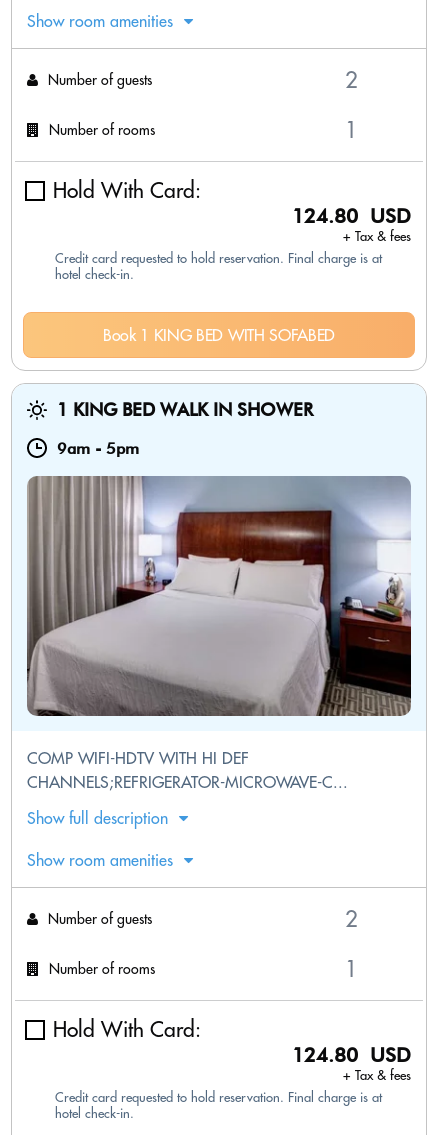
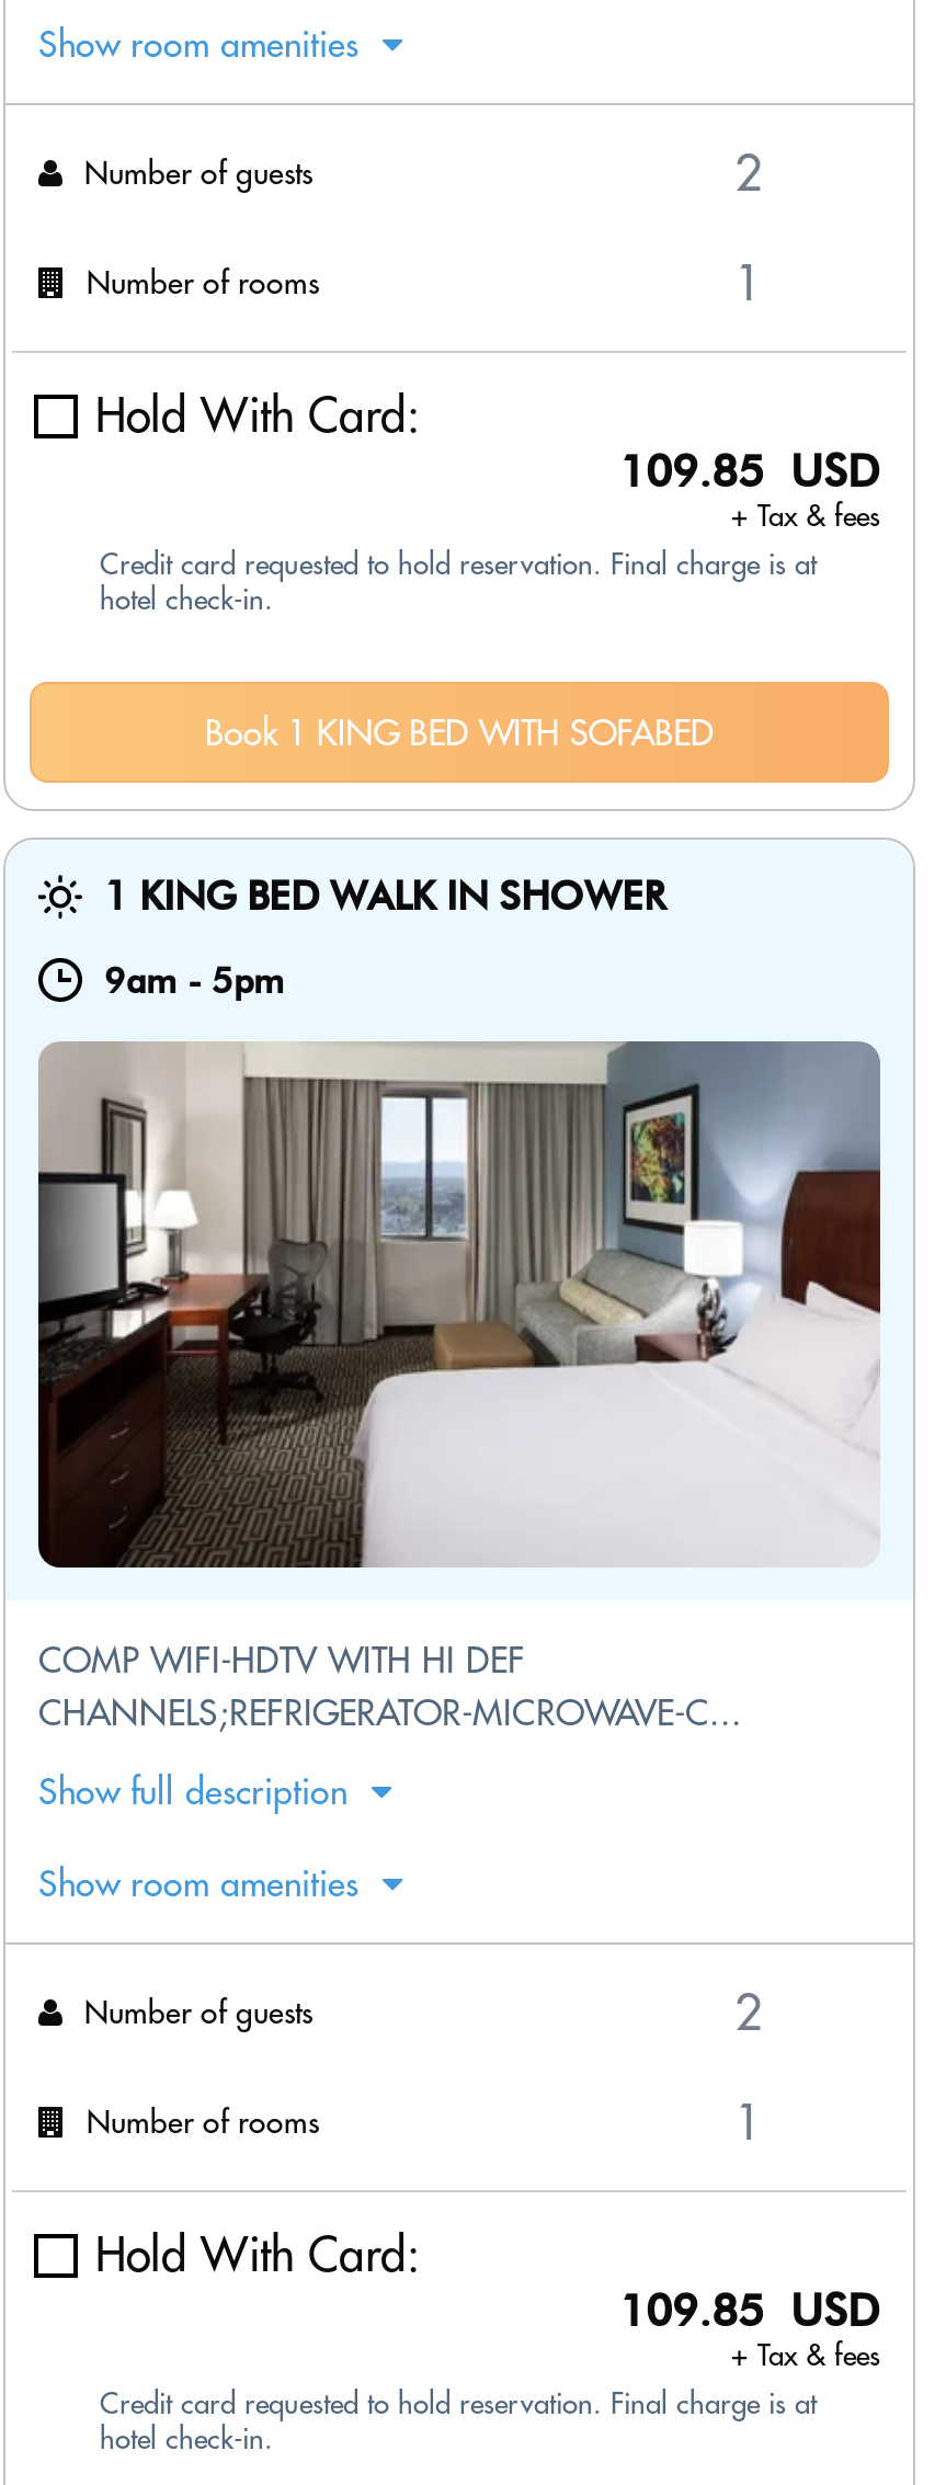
[292,204,411,228] 124.80 USD -> [619,445,880,498] 109.85 USD
[27,476,412,717] [image] -> [38,1041,882,1568] [image]
[292,1043,411,1067] 124.80 USD -> [619,2284,880,2337] 109.85 USD

